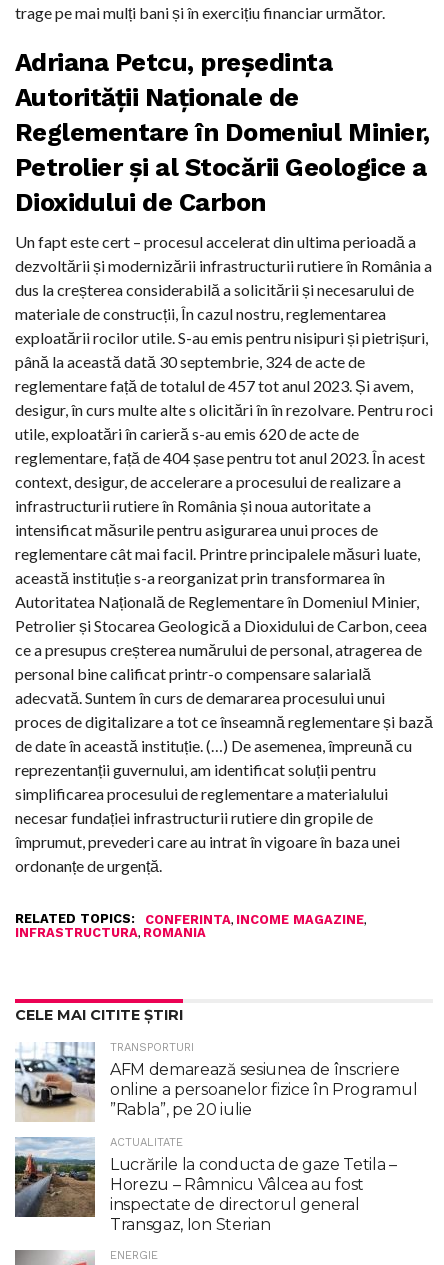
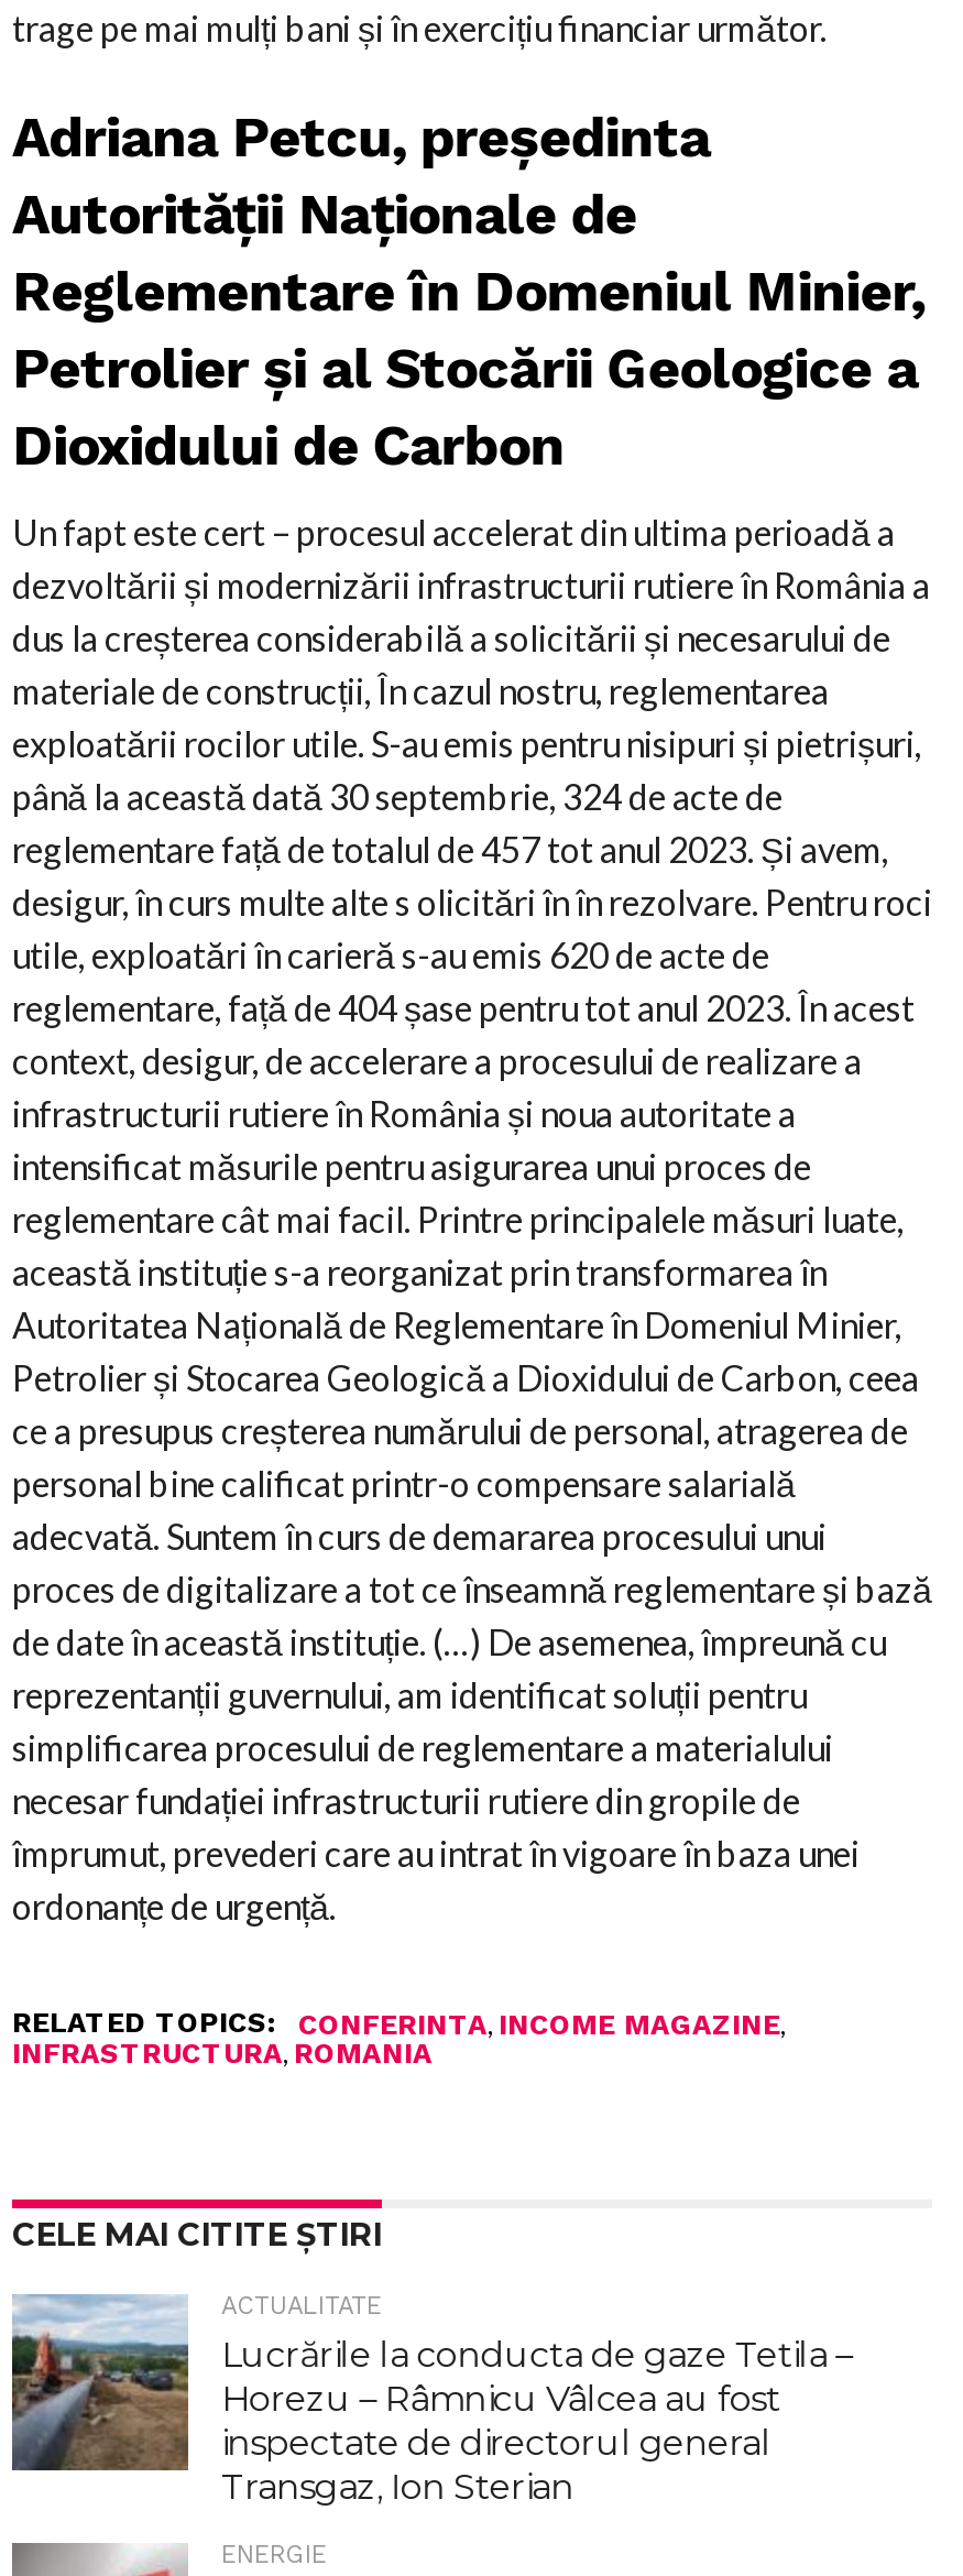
[15,1041,417,1122] [image] | TRANSPORTURI | AFM demarează sesiunea de înscriere | online a persoanelor fizice în Programul | ”Rabla”, pe 20 iulie -> none

